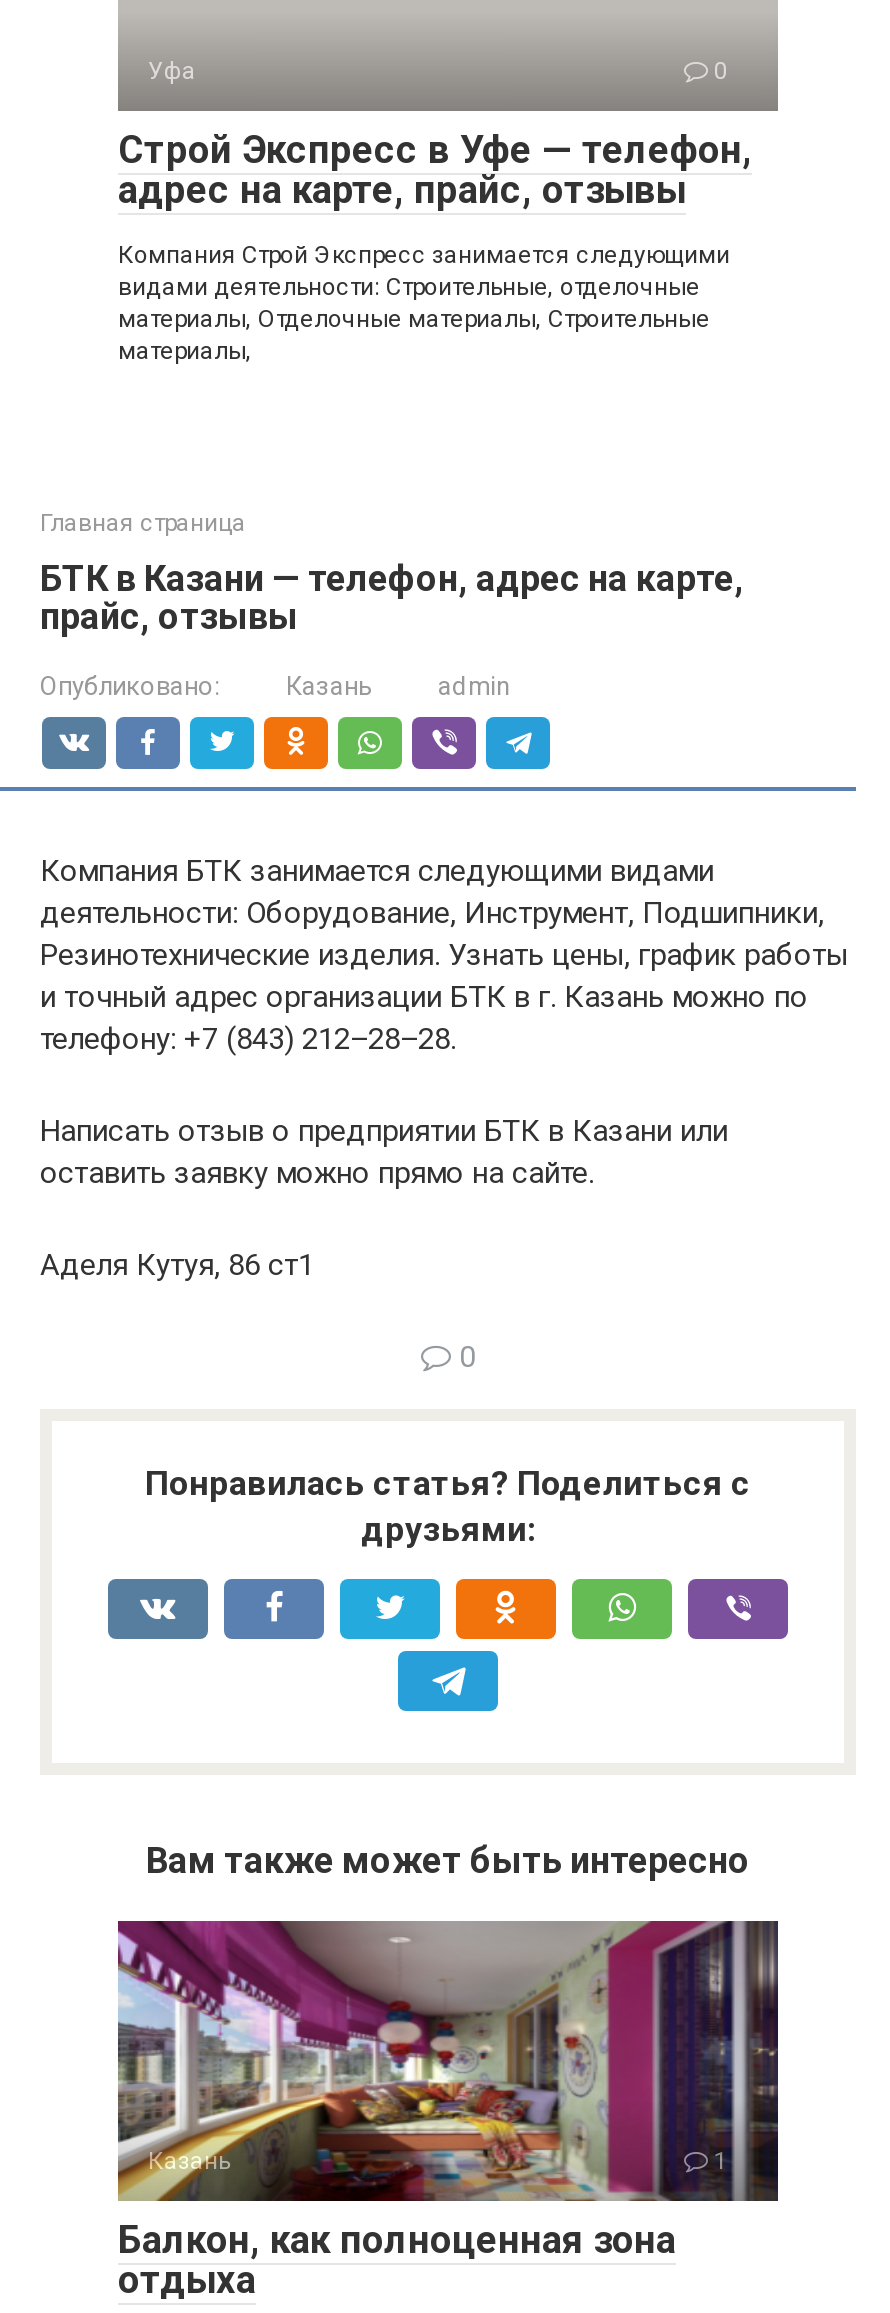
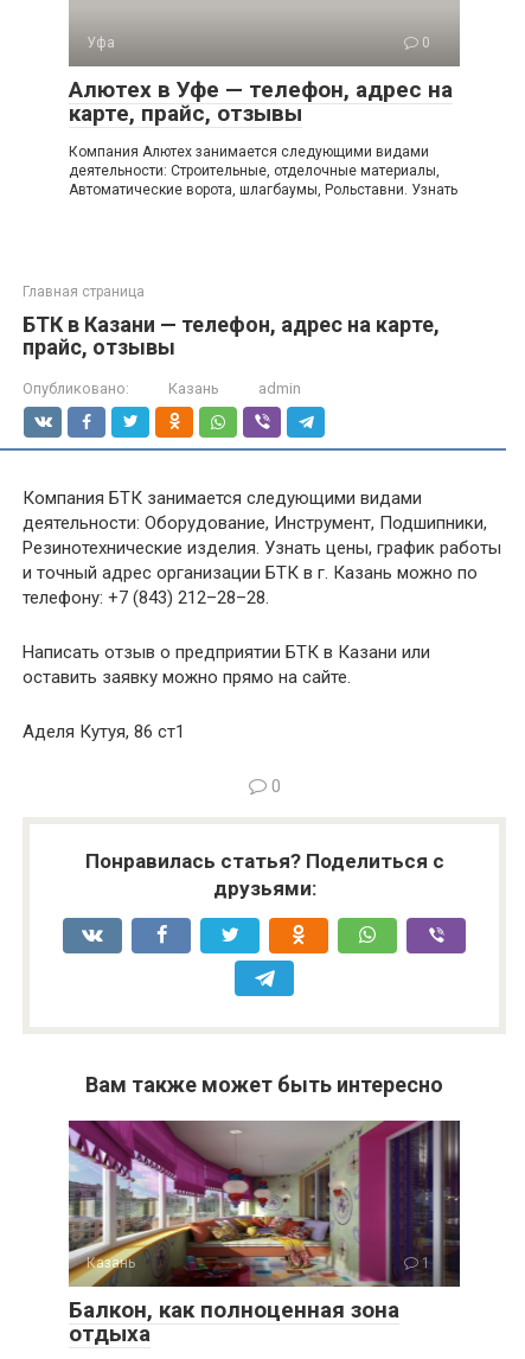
[118,127,752,213] Строй Экспресс в Уфе — телефон, | адрес на карте, прайс, отзывы -> [69,76,453,127] Алютех в Уфе — телефон, адрес на | карте, прайс, отзывы
[118,241,730,365] Компания Строй Экспресс занимается следующими | видами деятельности: Строительные, отделочные | материалы, Отделочные материалы, Строительные | материалы, -> [69,143,457,198] Компания Алютех занимается следующими видами | деятельности: Строительные, отделочные материалы, | Автоматические ворота, шлагбаумы, Рольставни. Узнать

